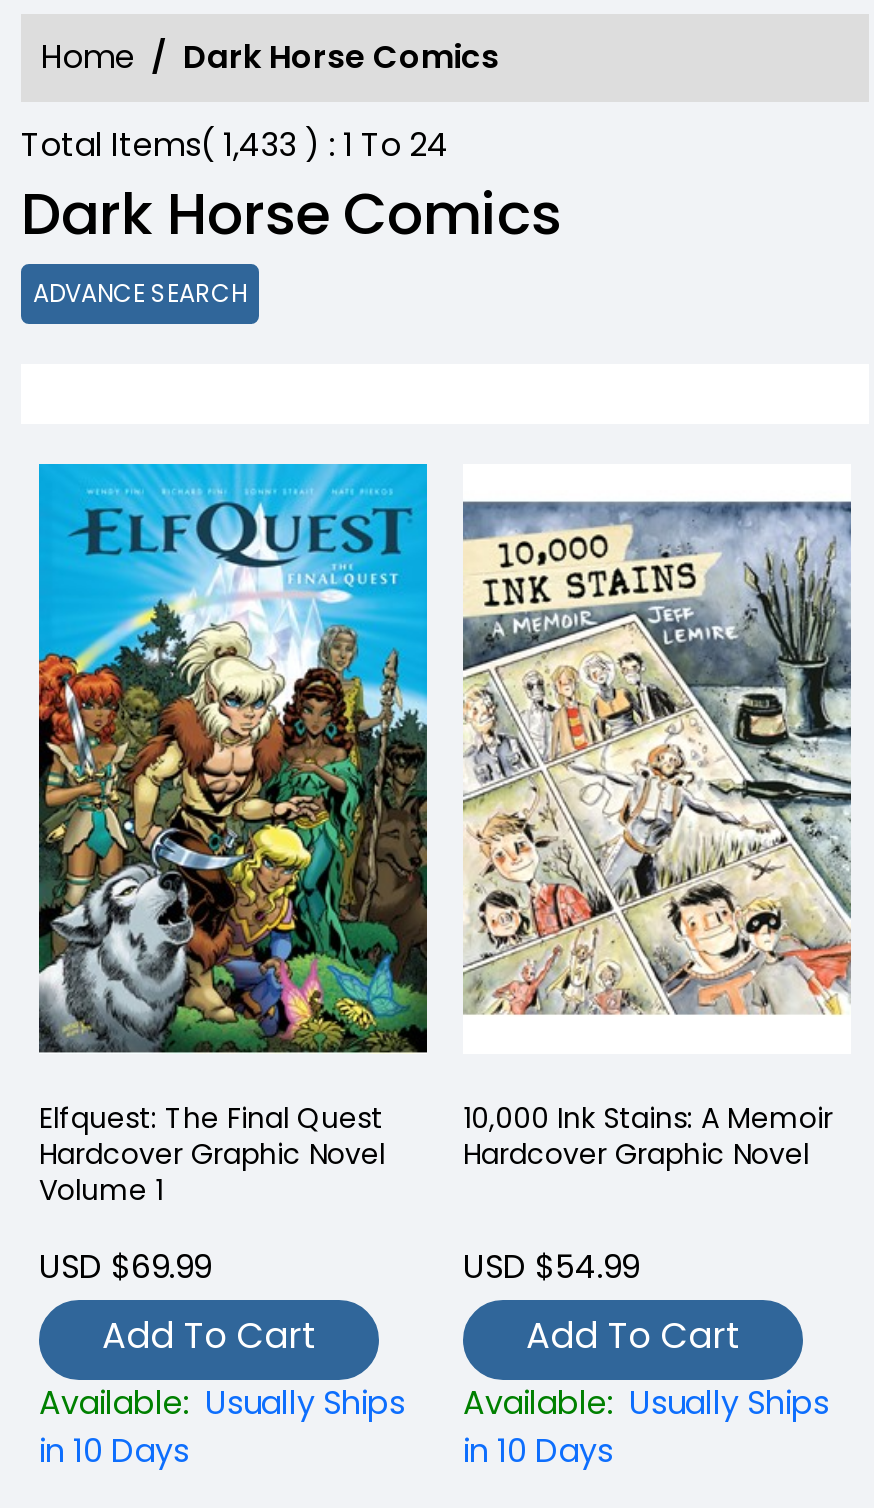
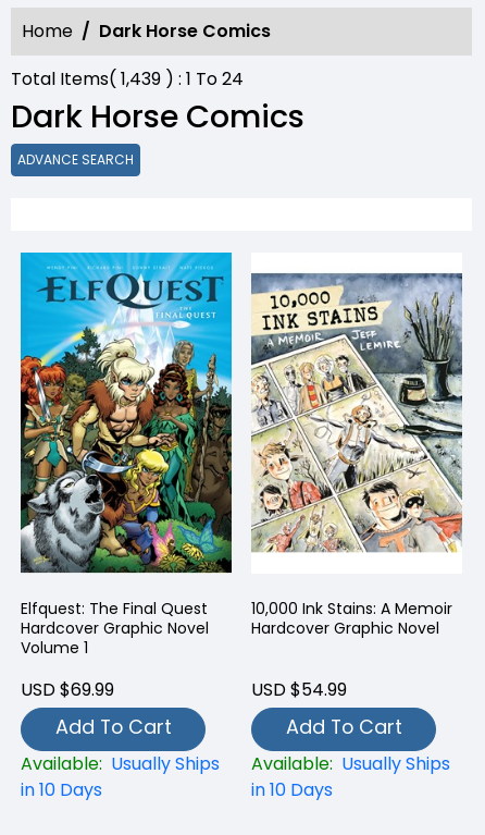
[21,122,449,168] Total Items(1,433) : 1 To 24 -> [11,66,244,91] Total Items(1,439) : 1 To 24

